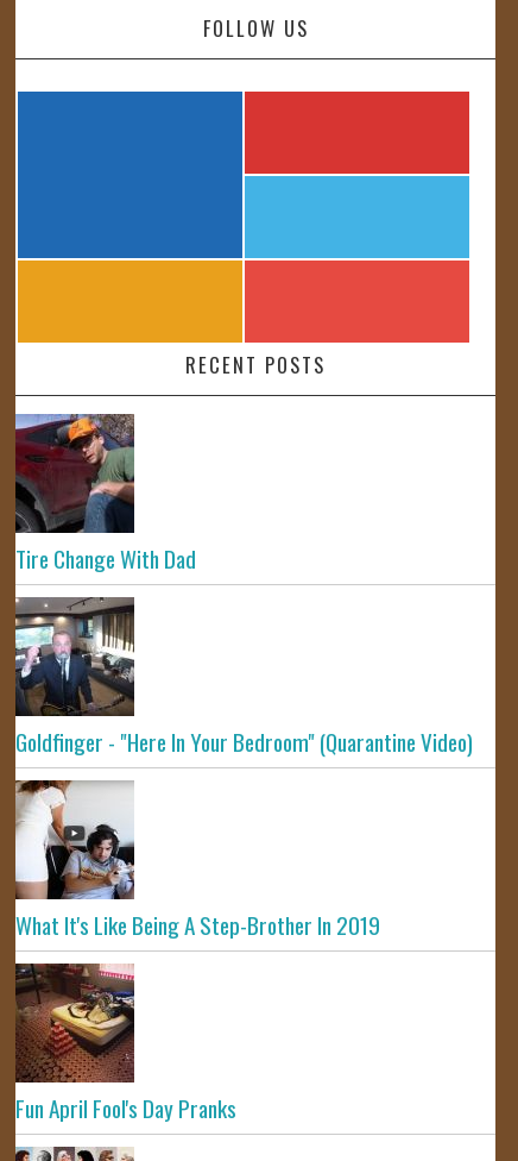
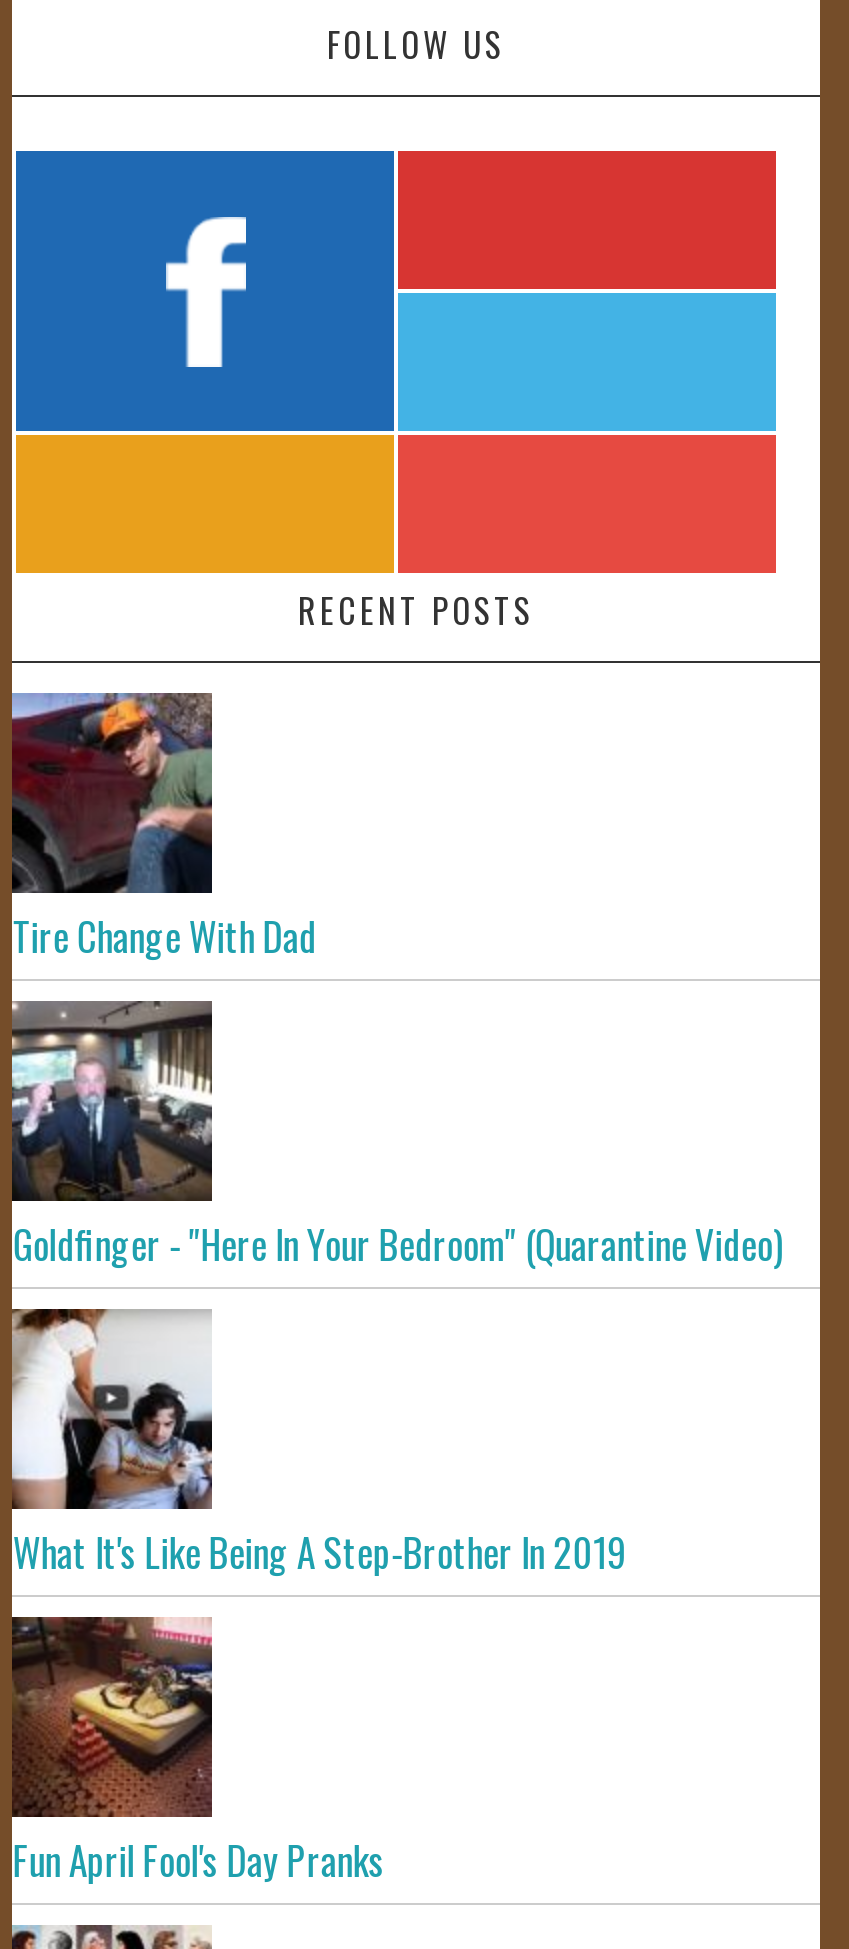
none -> [164,215,248,369] [image]

